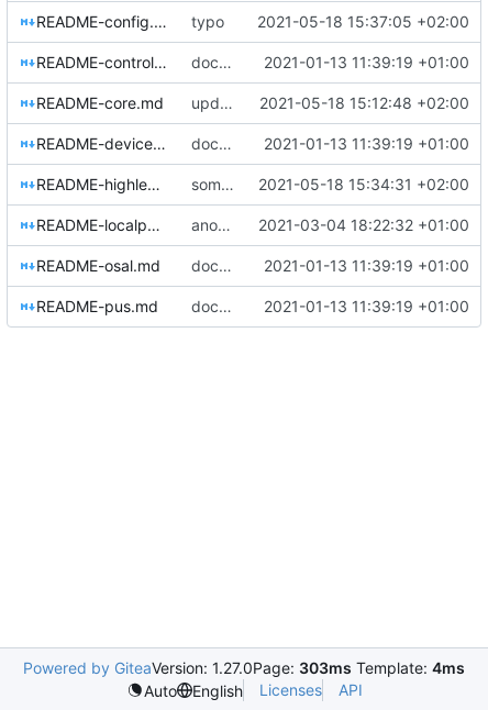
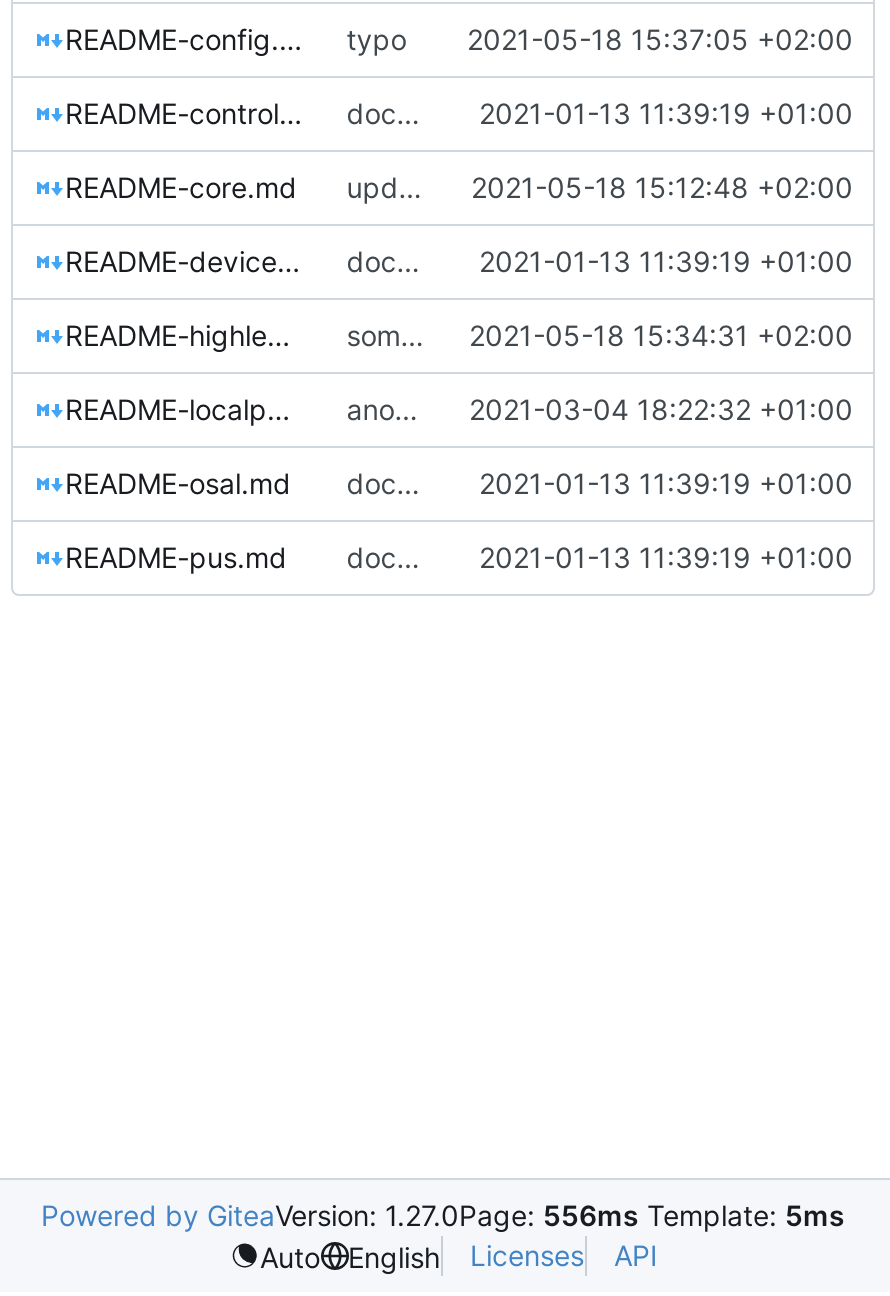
[23,658,465,677] Powered by GiteaVersion: 1.27.0Page: 303ms Template: 4ms -> [41,1198,845,1232] Powered by GiteaVersion: 1.27.0Page: 556ms Template: 5ms

